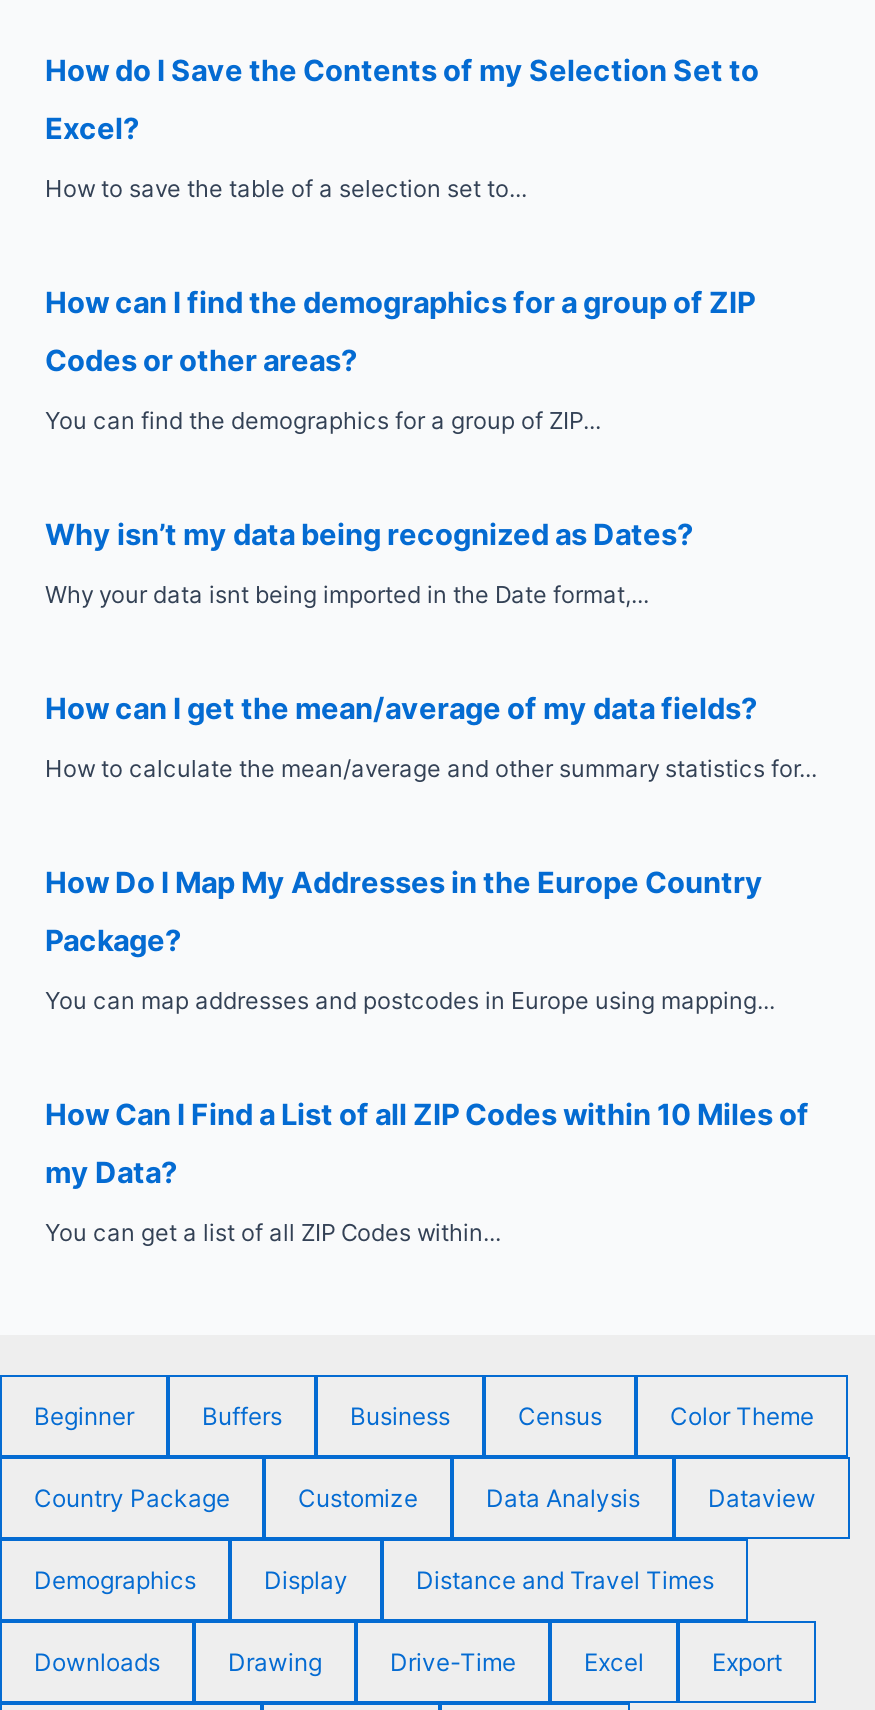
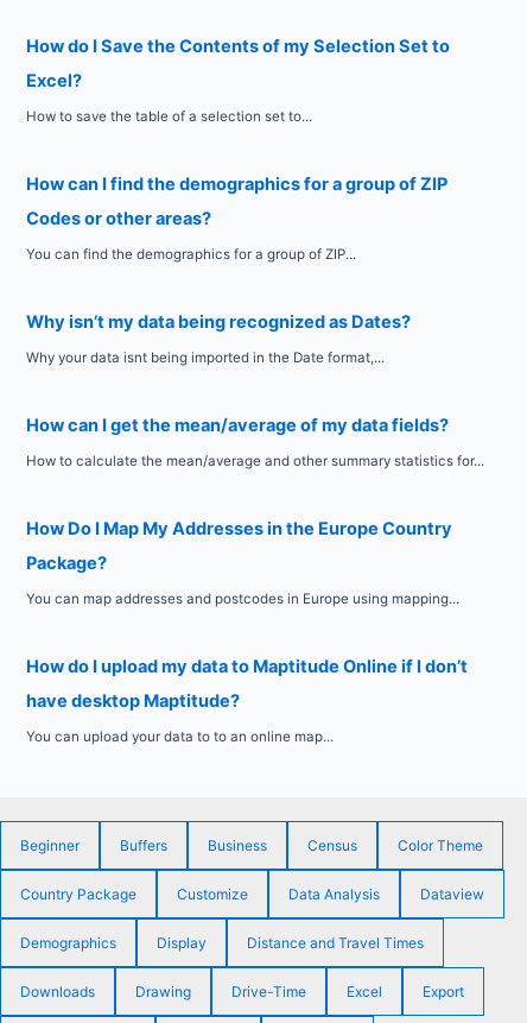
[45,1097,809,1133] How Can I Find a List of all ZIP Codes within 10 Miles of -> [27,656,468,677] How do I upload my data to Maptitude Online if I don’t
[45,1155,177,1191] my Data? -> [27,690,240,711] have desktop Maptitude?
[45,1219,501,1247] You can get a list of all ZIP Codes within... -> [27,728,334,745] You can upload your data to to an online map...

